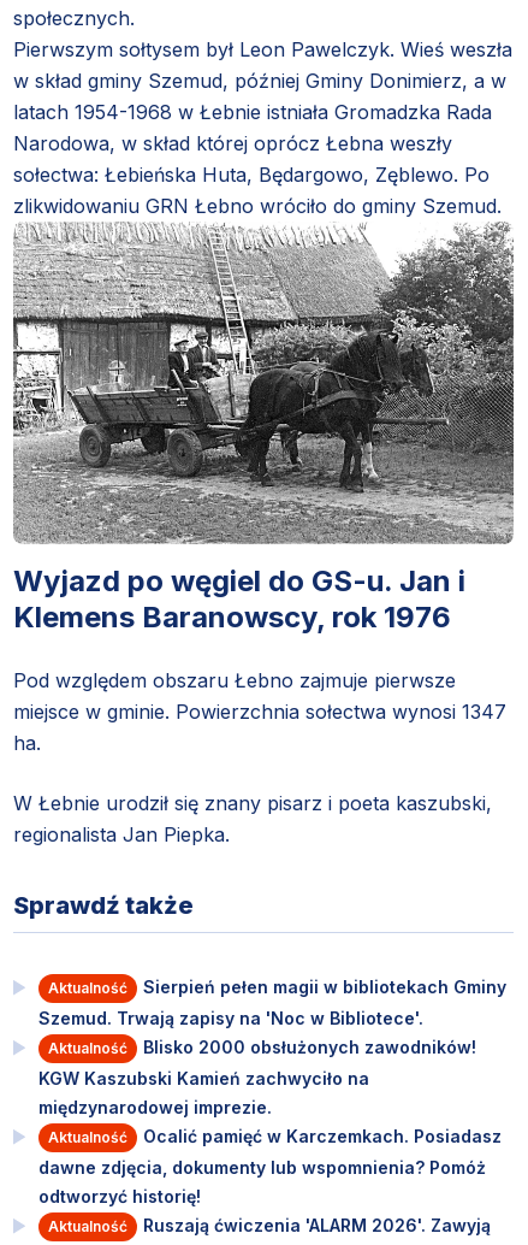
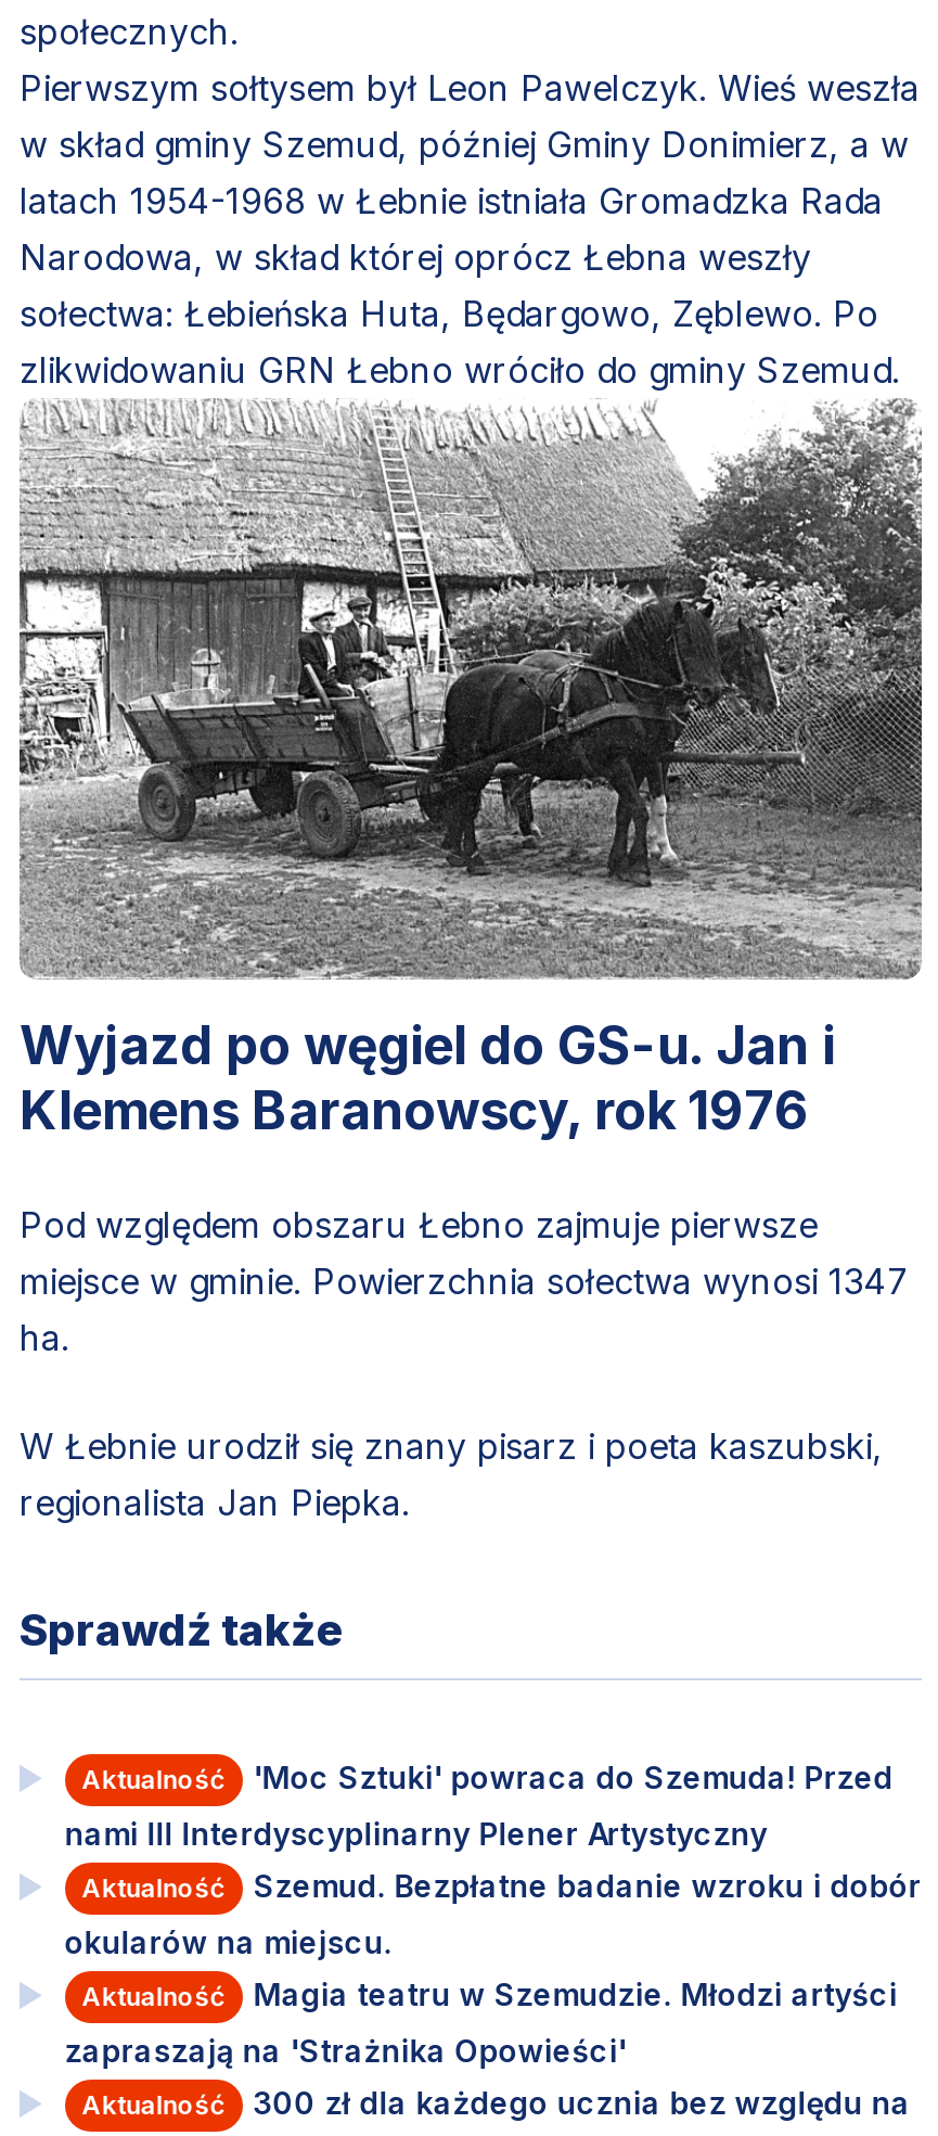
[143,977,506,997] Sierpień pełen magii w bibliotekach Gminy -> [253,1759,893,1796] 'Moc Sztuki' powraca do Szemuda! Przed
[38,1008,423,1029] Szemud. Trwają zapisy na 'Noc w Bibliotece'. -> [65,1816,767,1853] nami III Interdyscyplinarny Plener Artystyczny
[143,1037,476,1058] Blisko 2000 obsłużonych zawodników! -> [253,1868,921,1905] Szemud. Bezpłatne badanie wzroku i dobór
[38,1068,369,1118] KGW Kaszubski Kamień zachwyciło na | międzynarodowej imprezie. -> [65,1924,392,1961] okularów na miejscu.
[143,1126,501,1147] Ocalić pamięć w Karczemkach. Posiadasz -> [253,1976,897,2013] Magia teatru w Szemudzie. Młodzi artyści
[38,1158,486,1207] dawne zdjęcia, dokumenty lub wspomnienia? Pomóż | odtworzyć historię! -> [65,2033,626,2070] zapraszają na 'Strażnika Opowieści'
[143,1215,490,1236] Ruszają ćwiczenia 'ALARM 2026'. Zawyją -> [253,2085,910,2122] 300 zł dla każdego ucznia bez względu na

